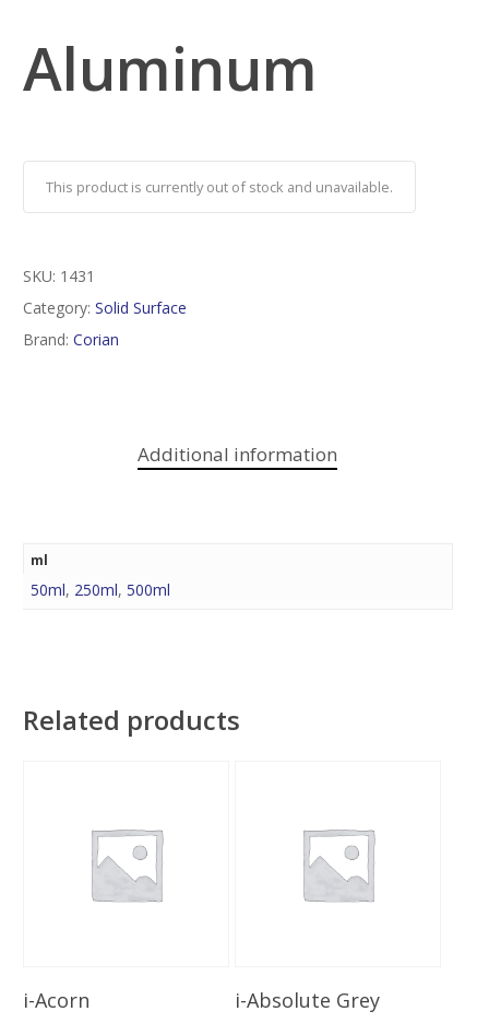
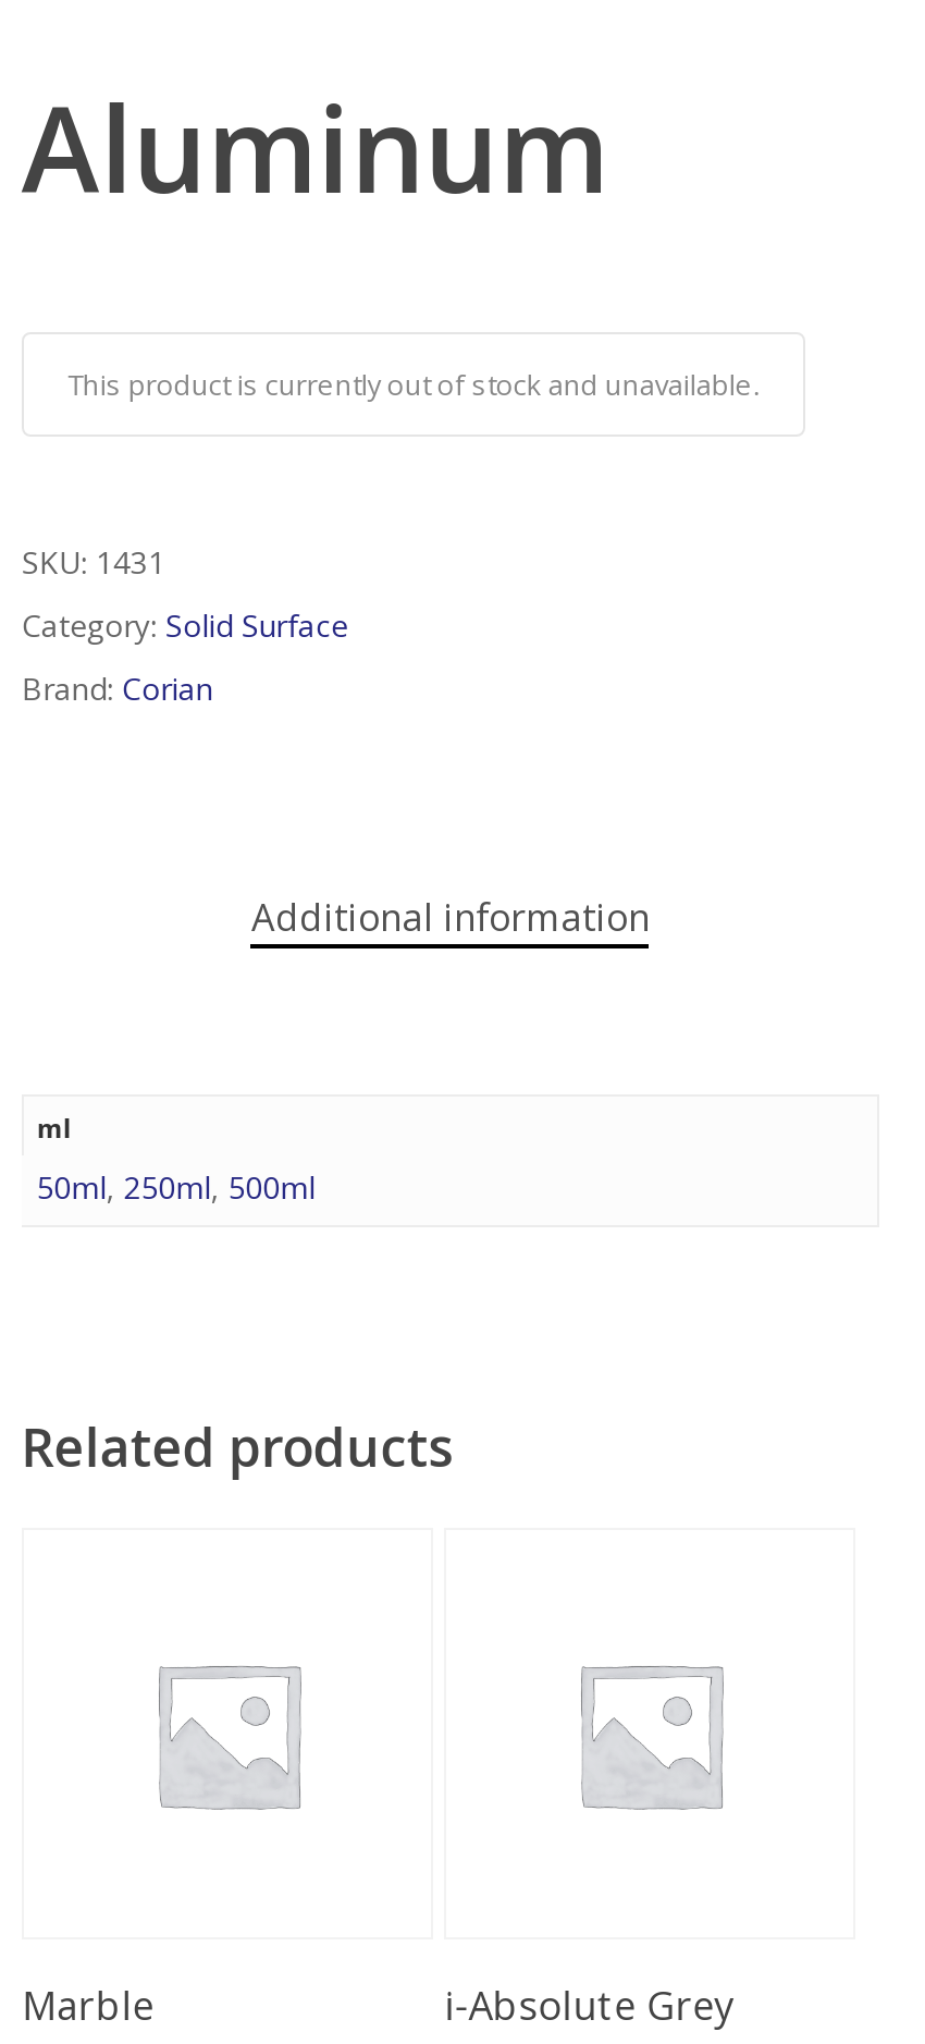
[23,987,89,1014] i-Acorn -> [22,1980,154,2032] Marble

